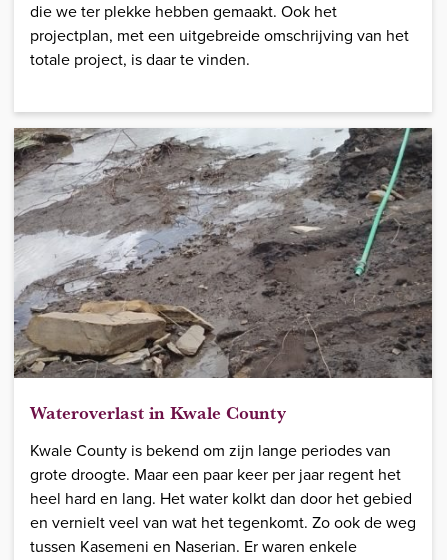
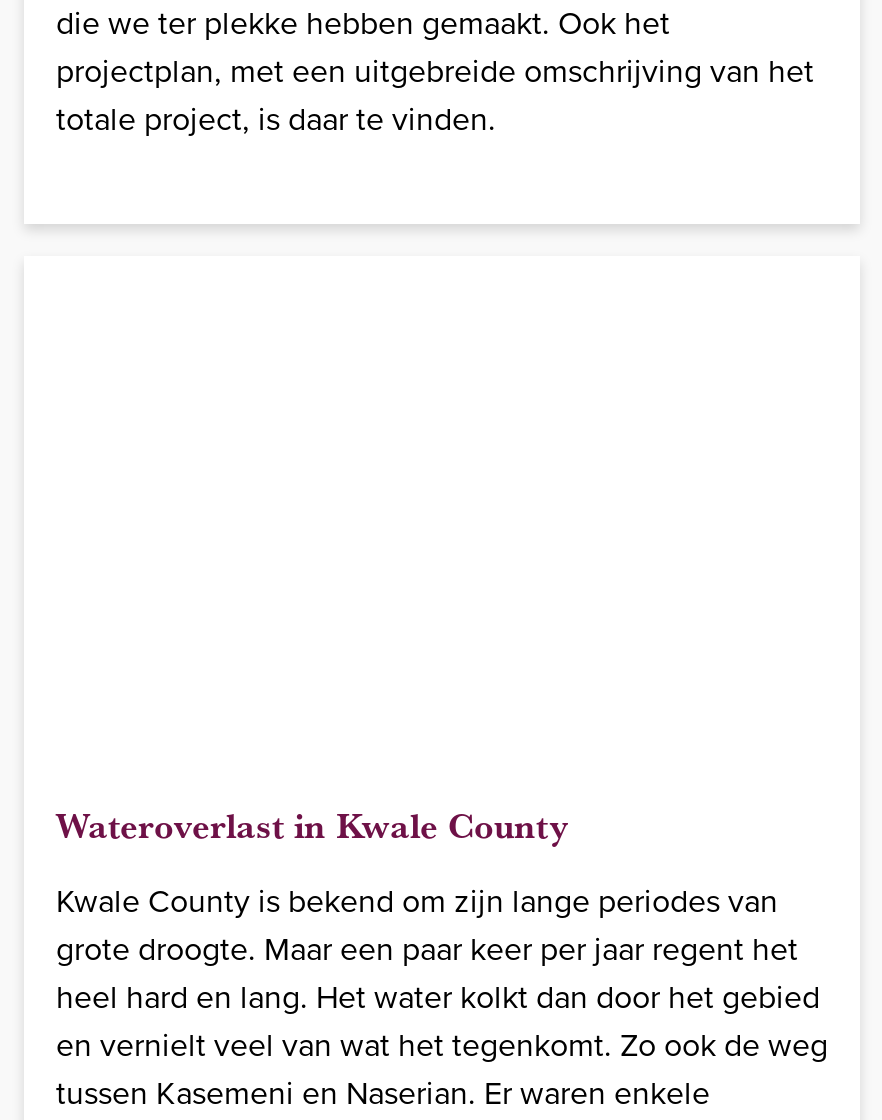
[13,127,433,379] [image] -> none

